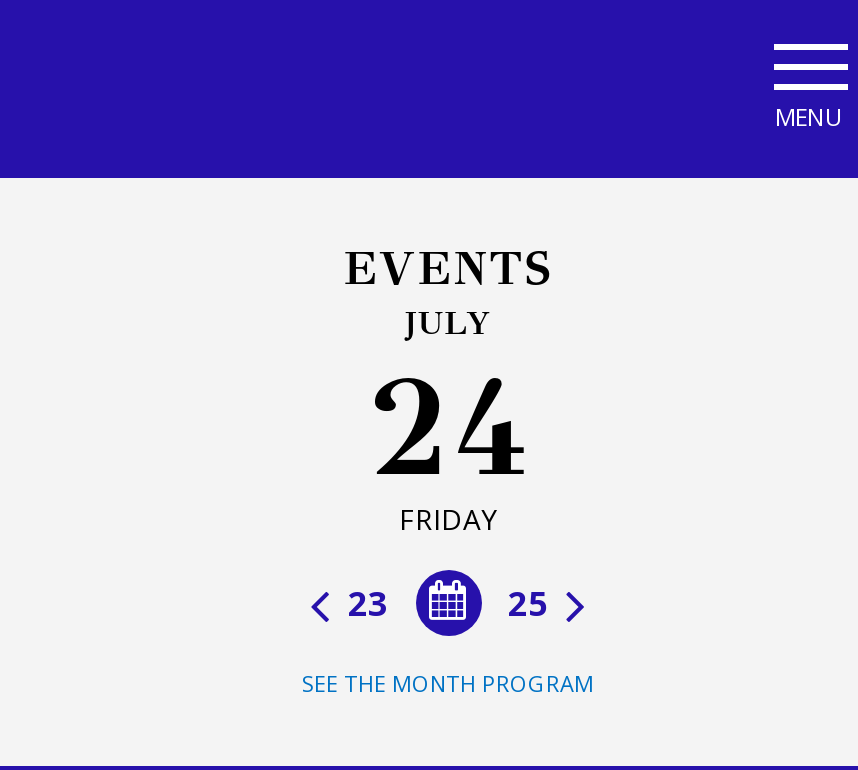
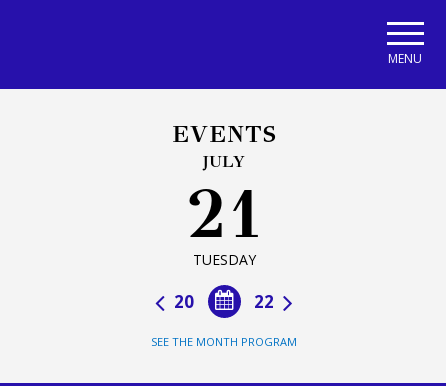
[366,346,530,538] 24 | FRIDAY -> [185,173,263,269] 21 | TUESDAY
[340,580,556,626] 25 | 23 -> [170,290,278,313] 22 | 20

